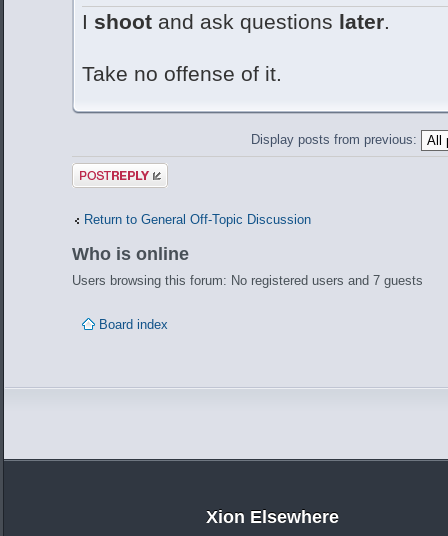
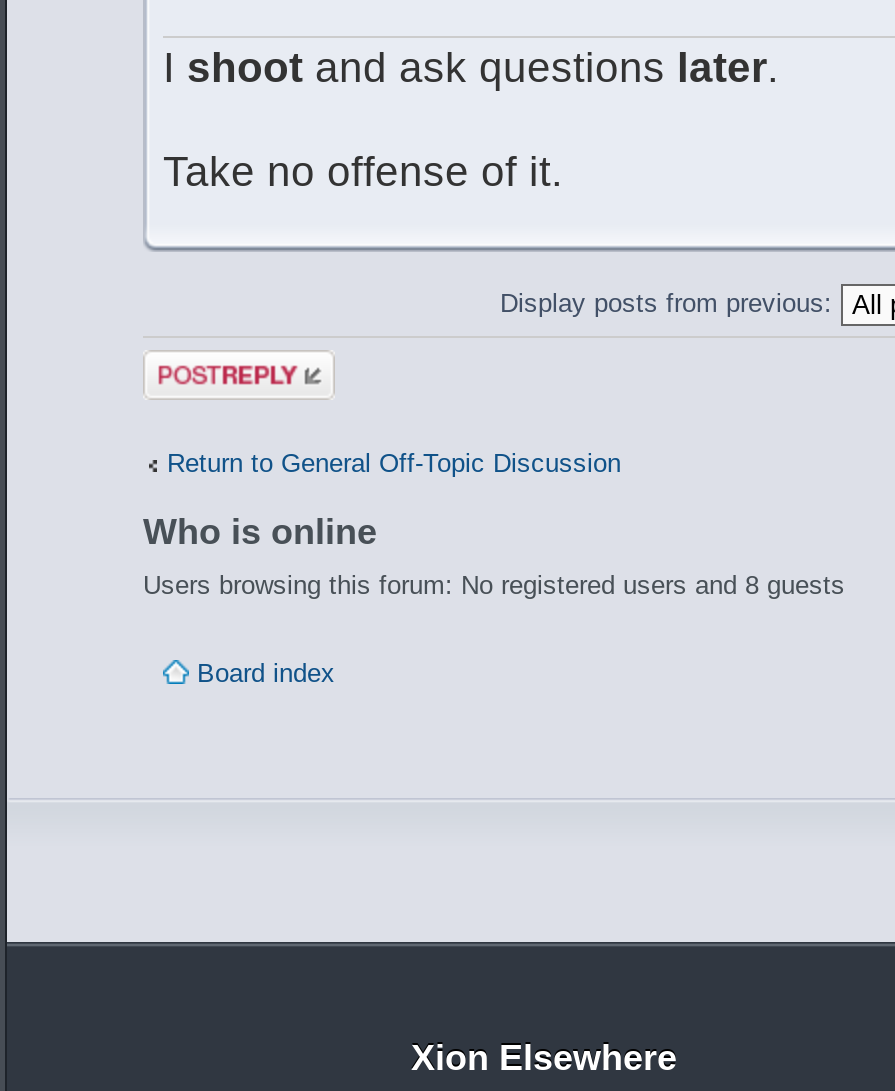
[72,273,423,288] Users browsing this forum: No registered users and 7 guests -> [143,570,845,600] Users browsing this forum: No registered users and 8 guests

